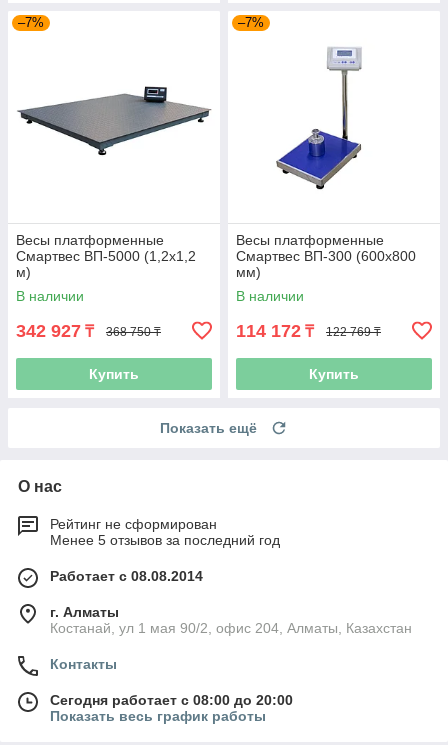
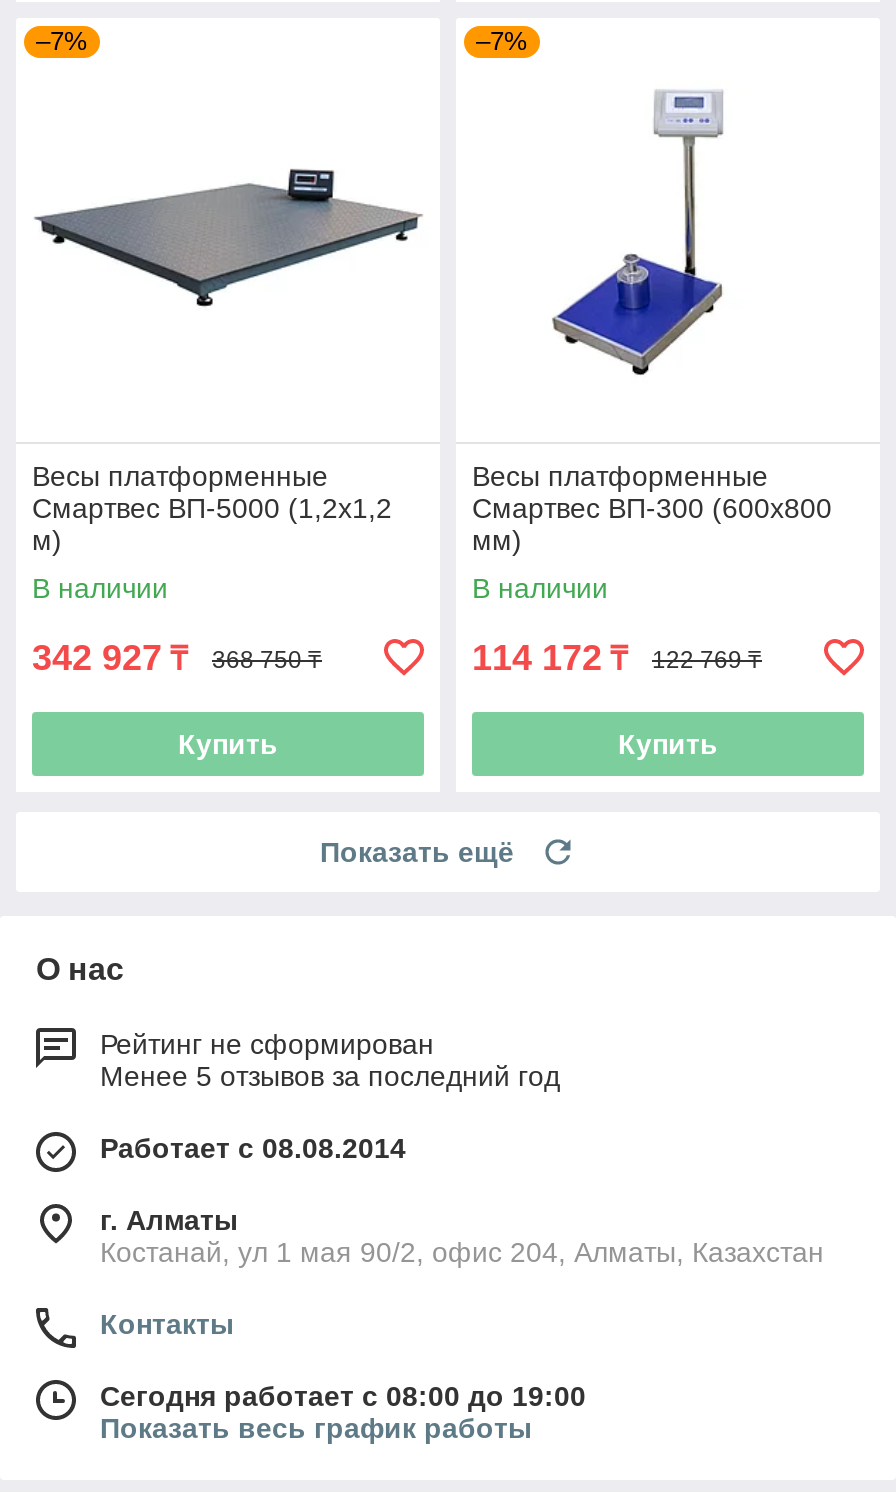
[50,692,293,708] Сегодня работает с 08:00 до 20:00 -> [100,1381,586,1413] Сегодня работает с 08:00 до 19:00

